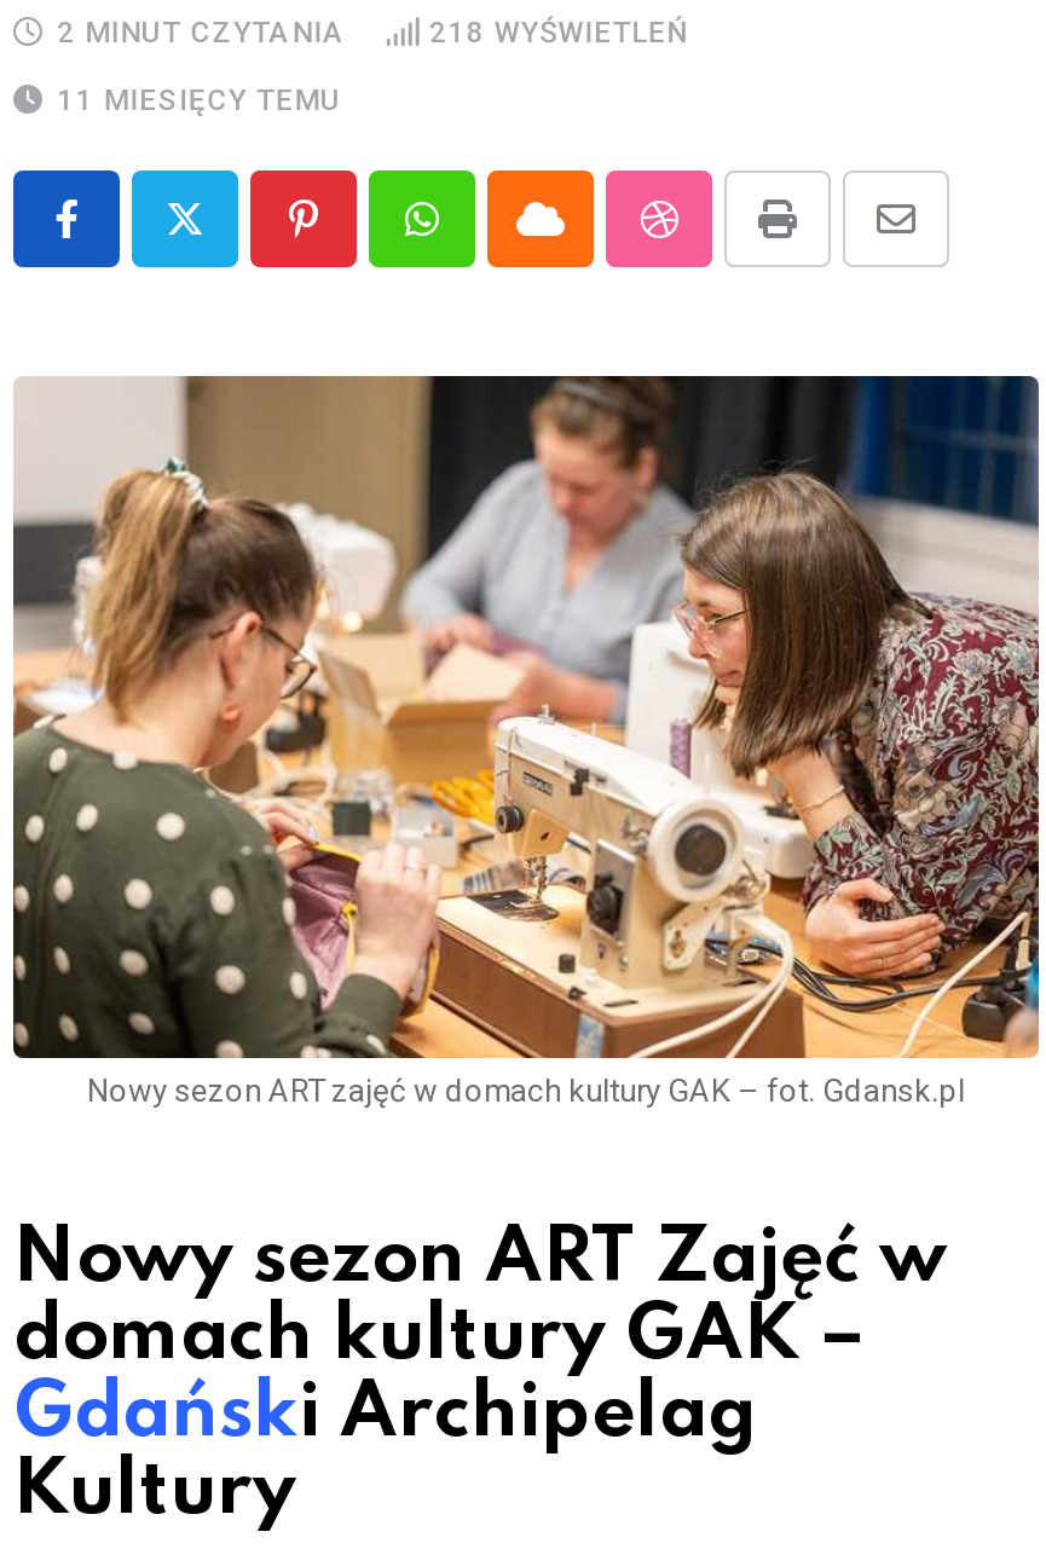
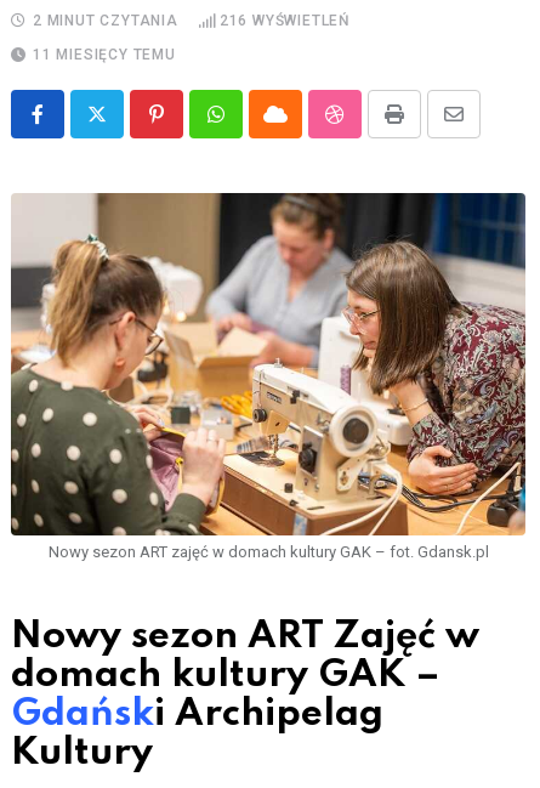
[429,15,690,49] 218 WYŚWIETLEŃ -> [219,12,351,29] 216 WYŚWIETLEŃ

